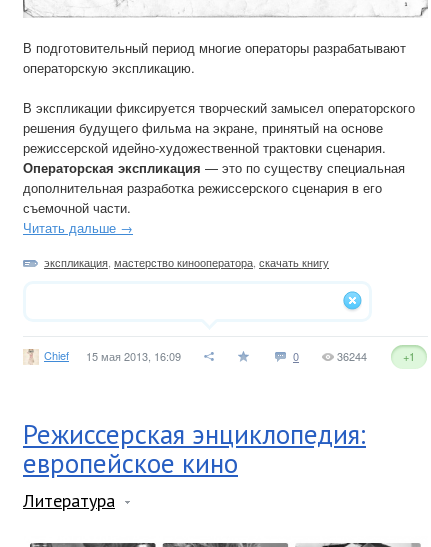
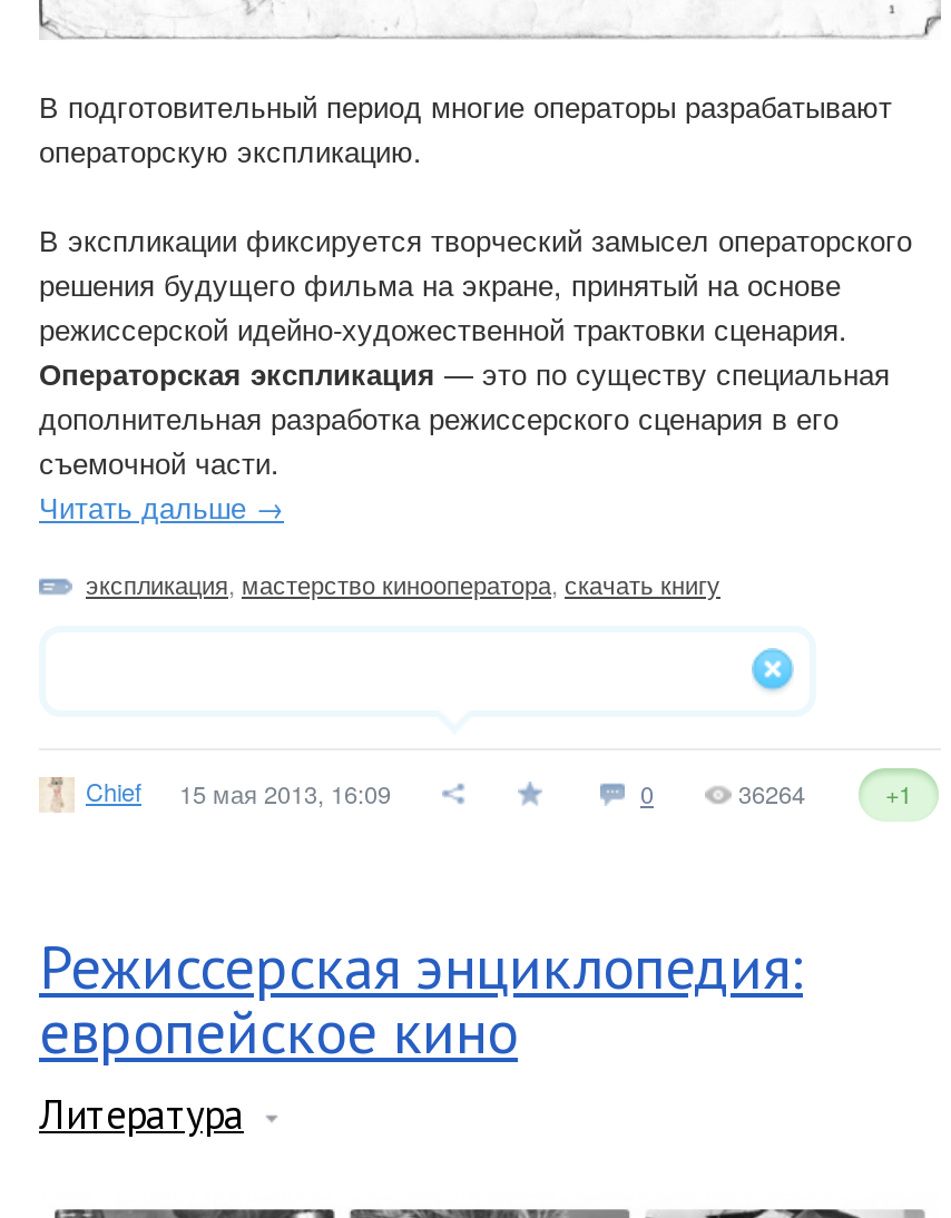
[337,348,367,364] 36244 -> [738,776,805,811] 36264

